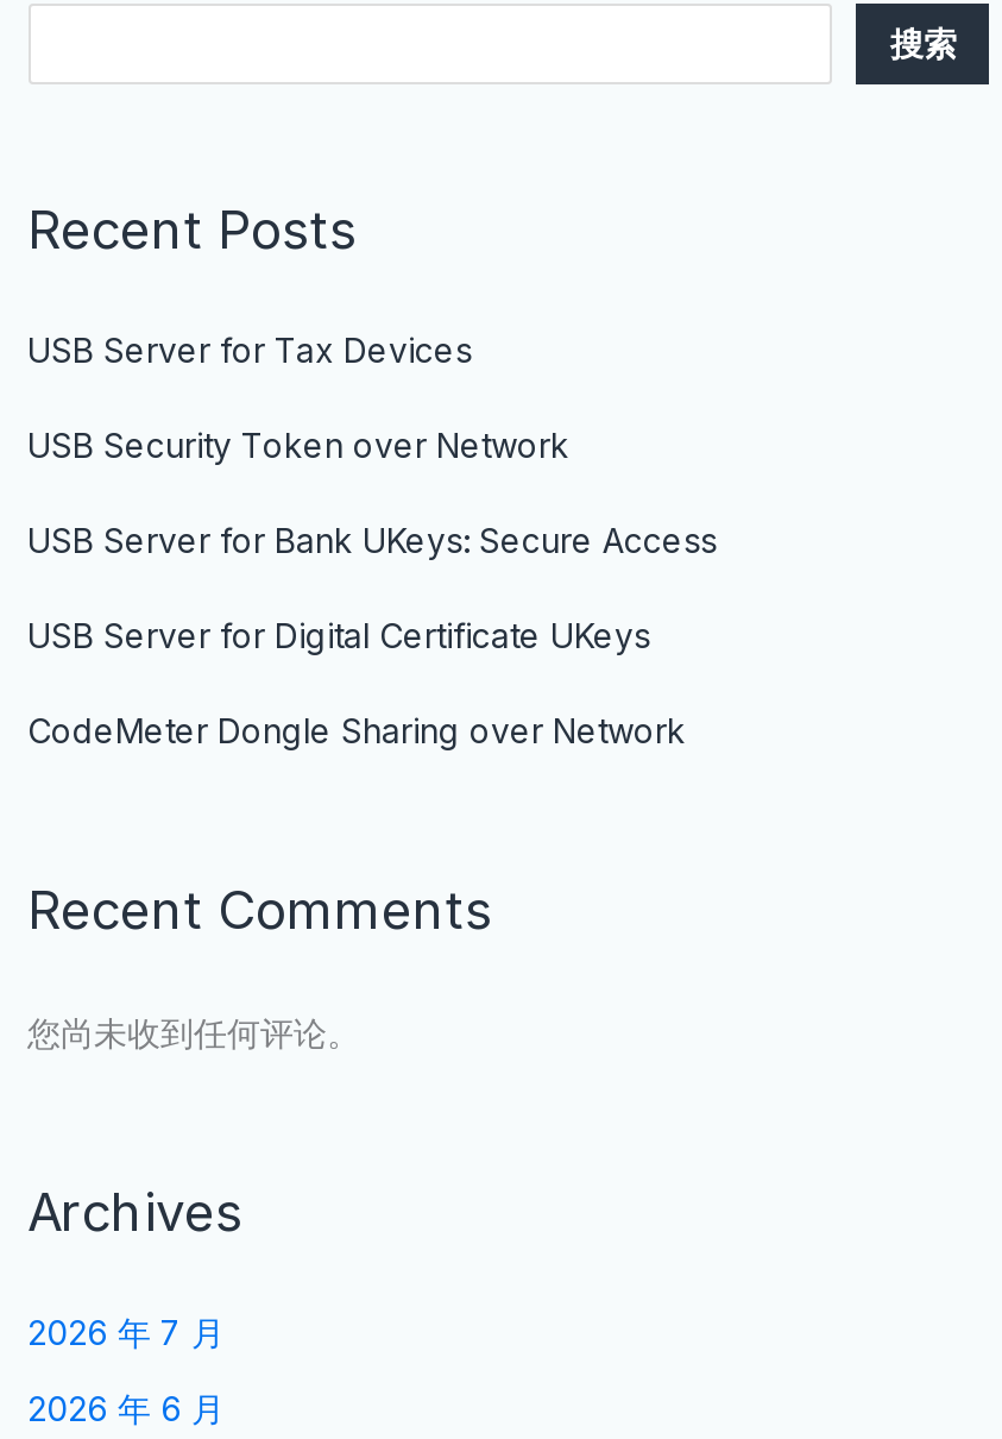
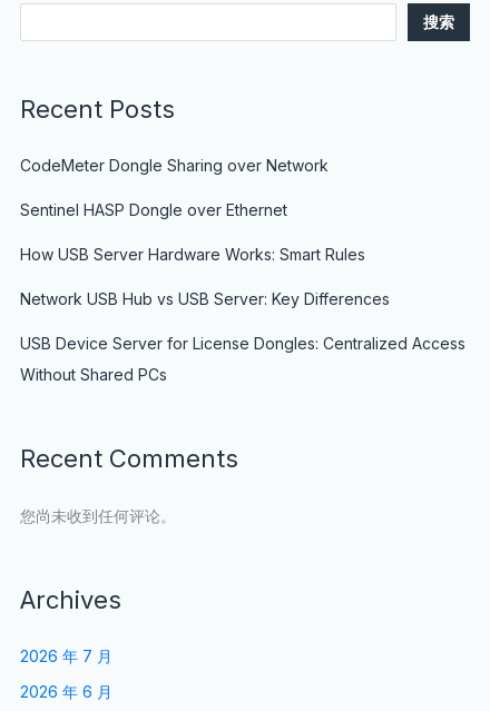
[27,330,717,656] USB Server for Tax Devices | USB Security Token over Network | USB Server for Bank UKeys: Secure Access | USB Server for Digital Certificate UKeys -> none
moved [27,710,686,751] -> [19,156,328,175]: CodeMeter Dongle Sharing over Network
none -> [19,201,465,384] Sentinel HASP Dongle over Ethernet | How USB Server Hardware Works: Smart Rules | Network USB Hub vs USB Server: Key Differences | USB Device Server for License Dongles: Centralized Access | Without Shared PCs

